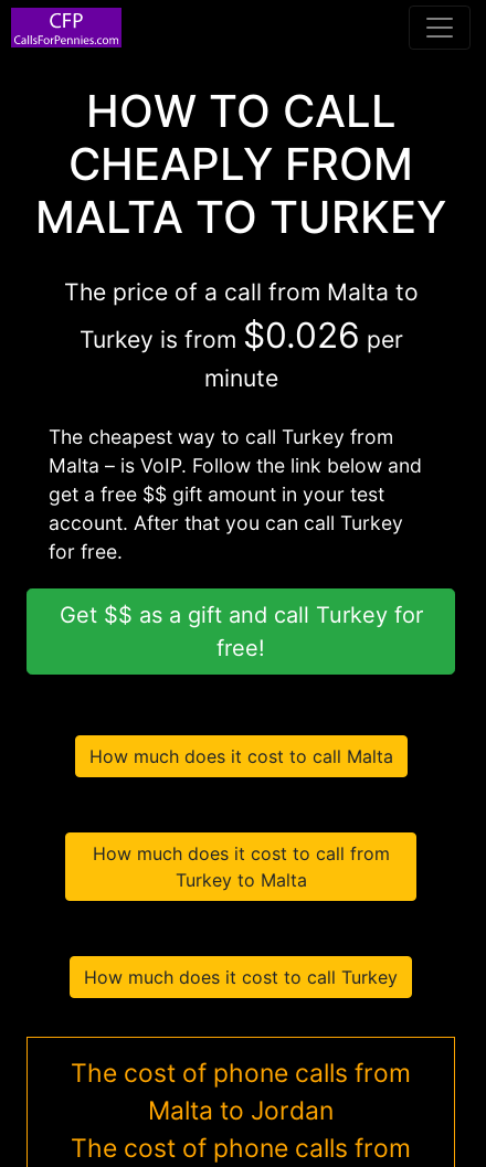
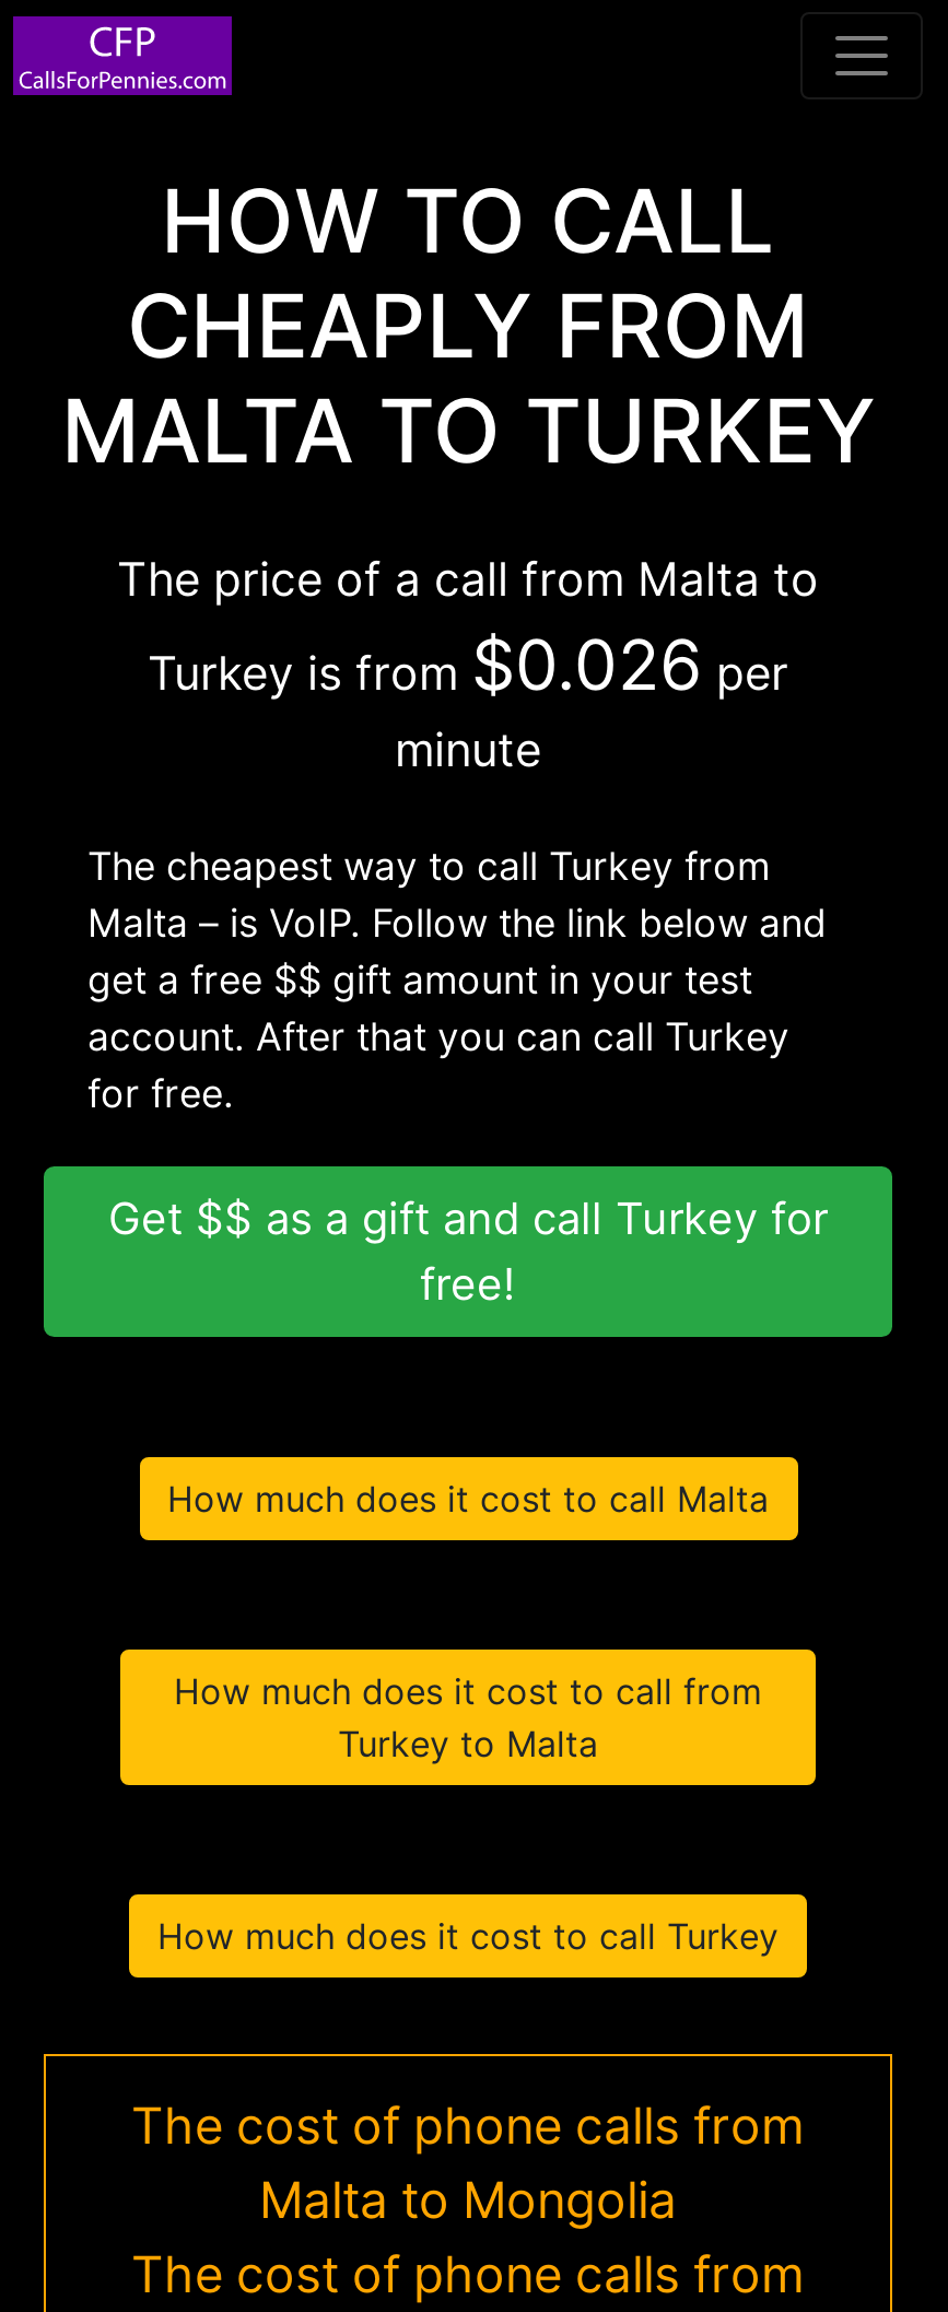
[148,1095,334,1126] Malta to Jordan -> [259,2170,677,2231] Malta to Mongolia

